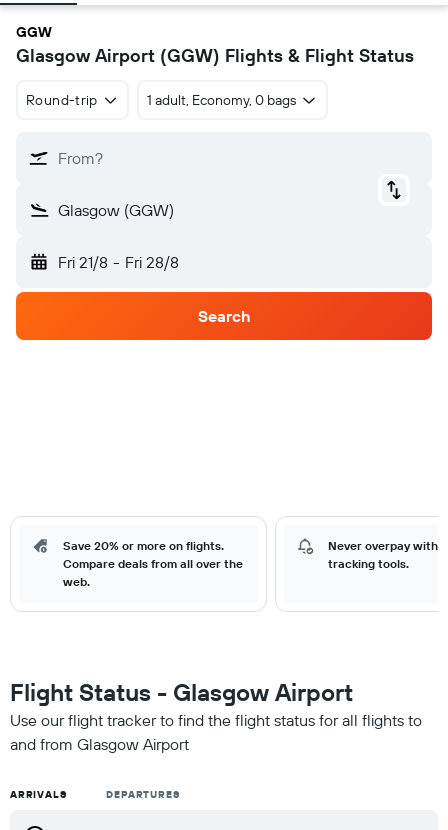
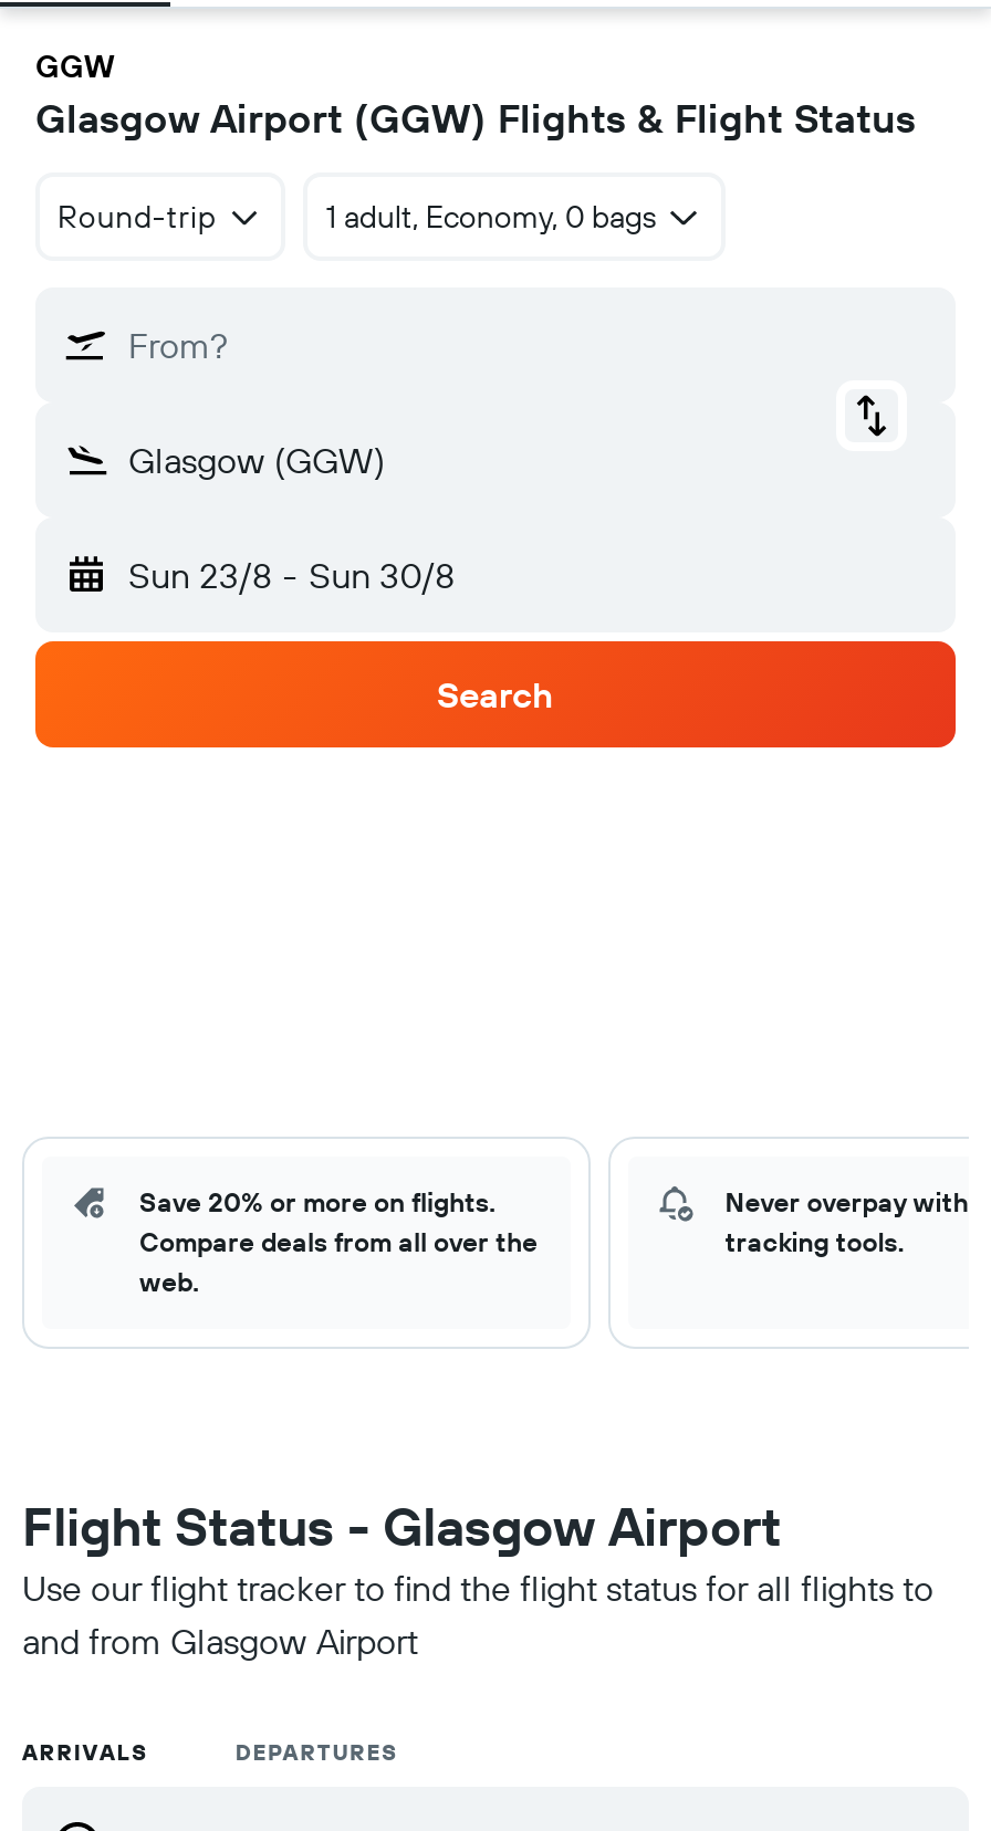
[58,252,179,272] Fri 21/8 - Fri 28/8 -> [128,553,455,597] Sun 23/8 - Sun 30/8

